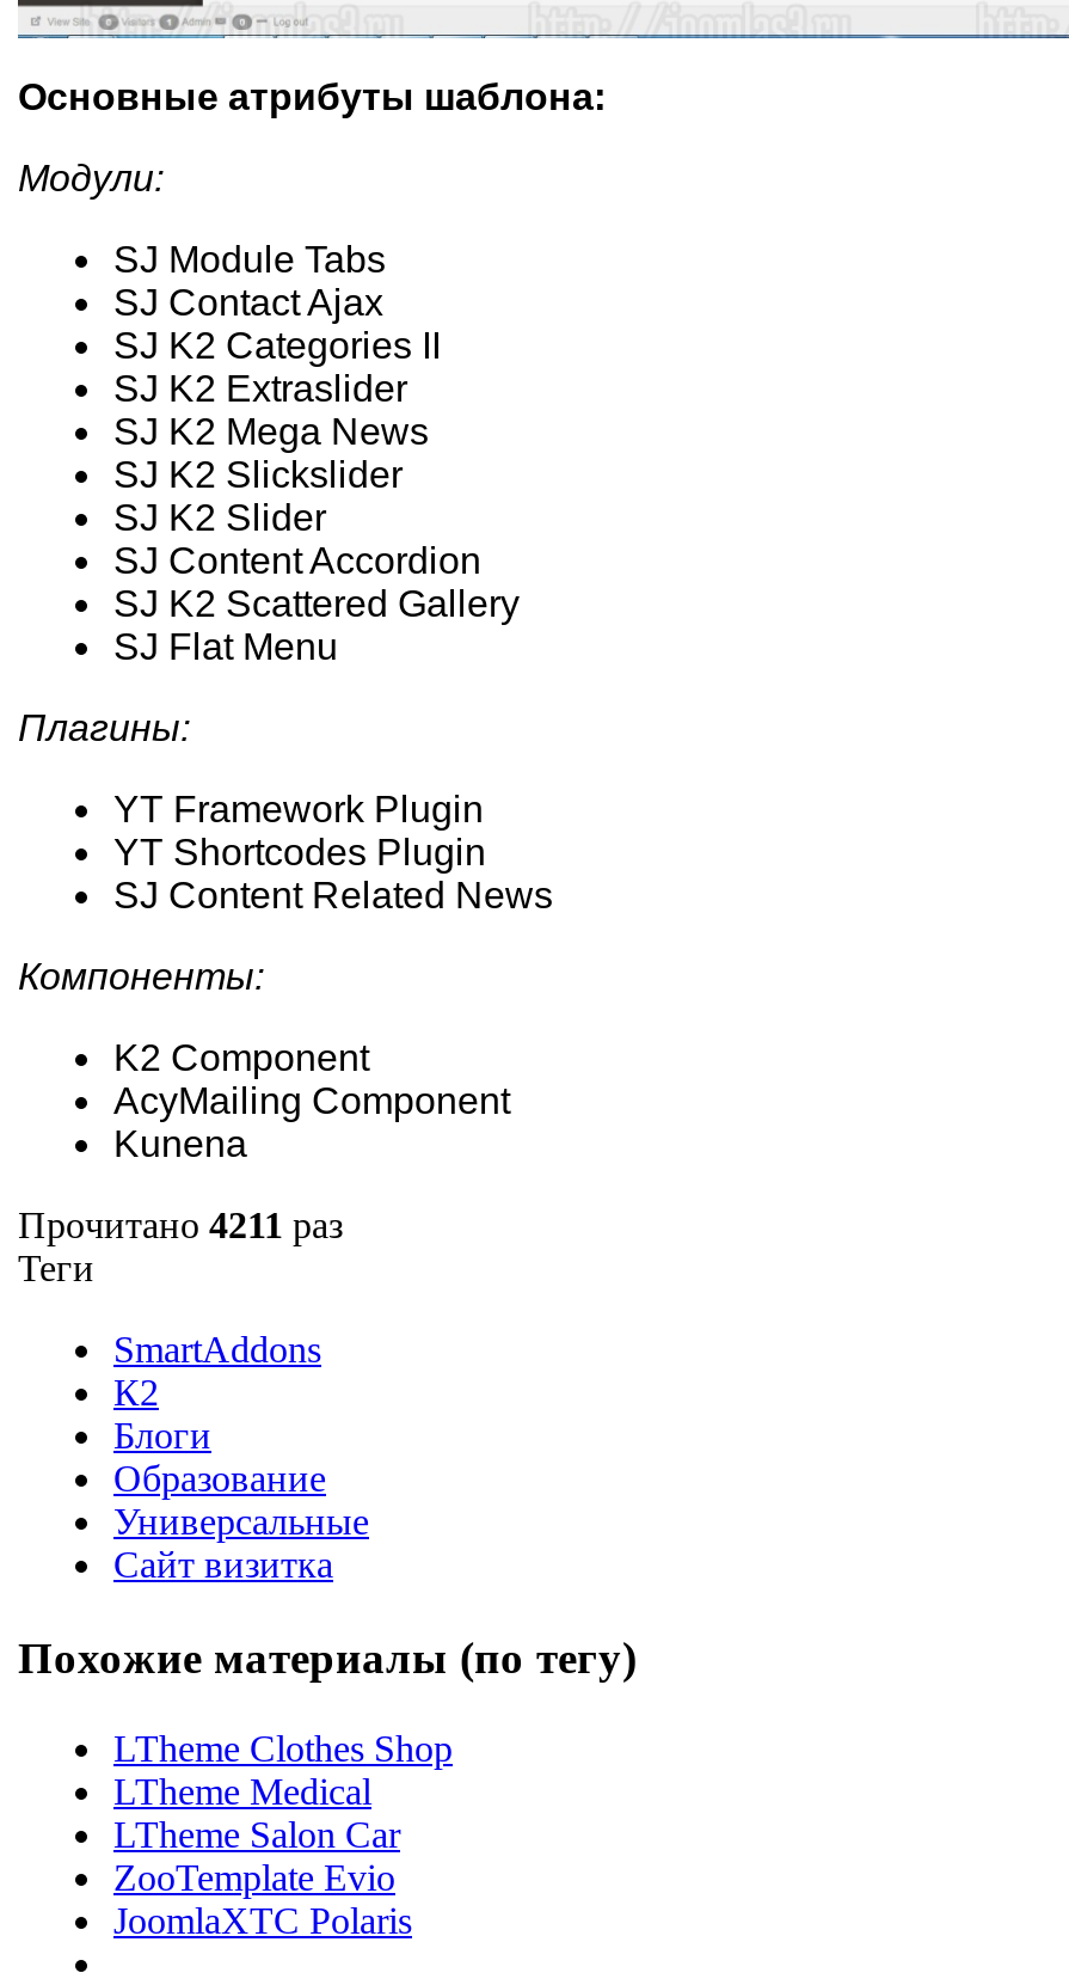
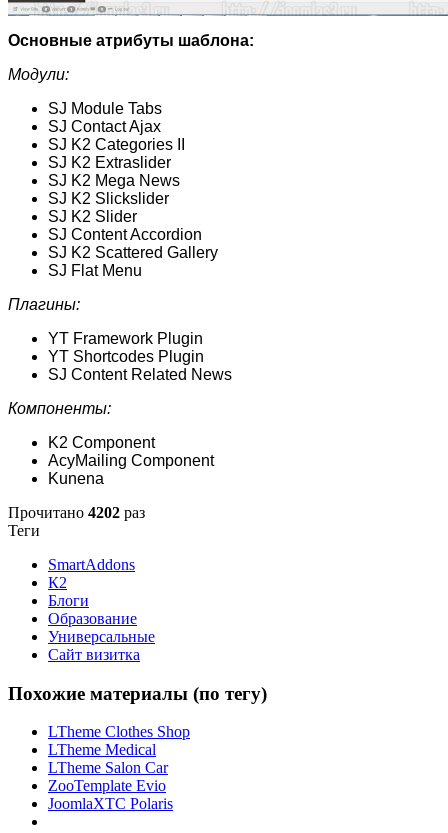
[18,1204,343,1245] Прочитано 4211 раз -> [8,504,145,521] Прочитано 4202 раз

